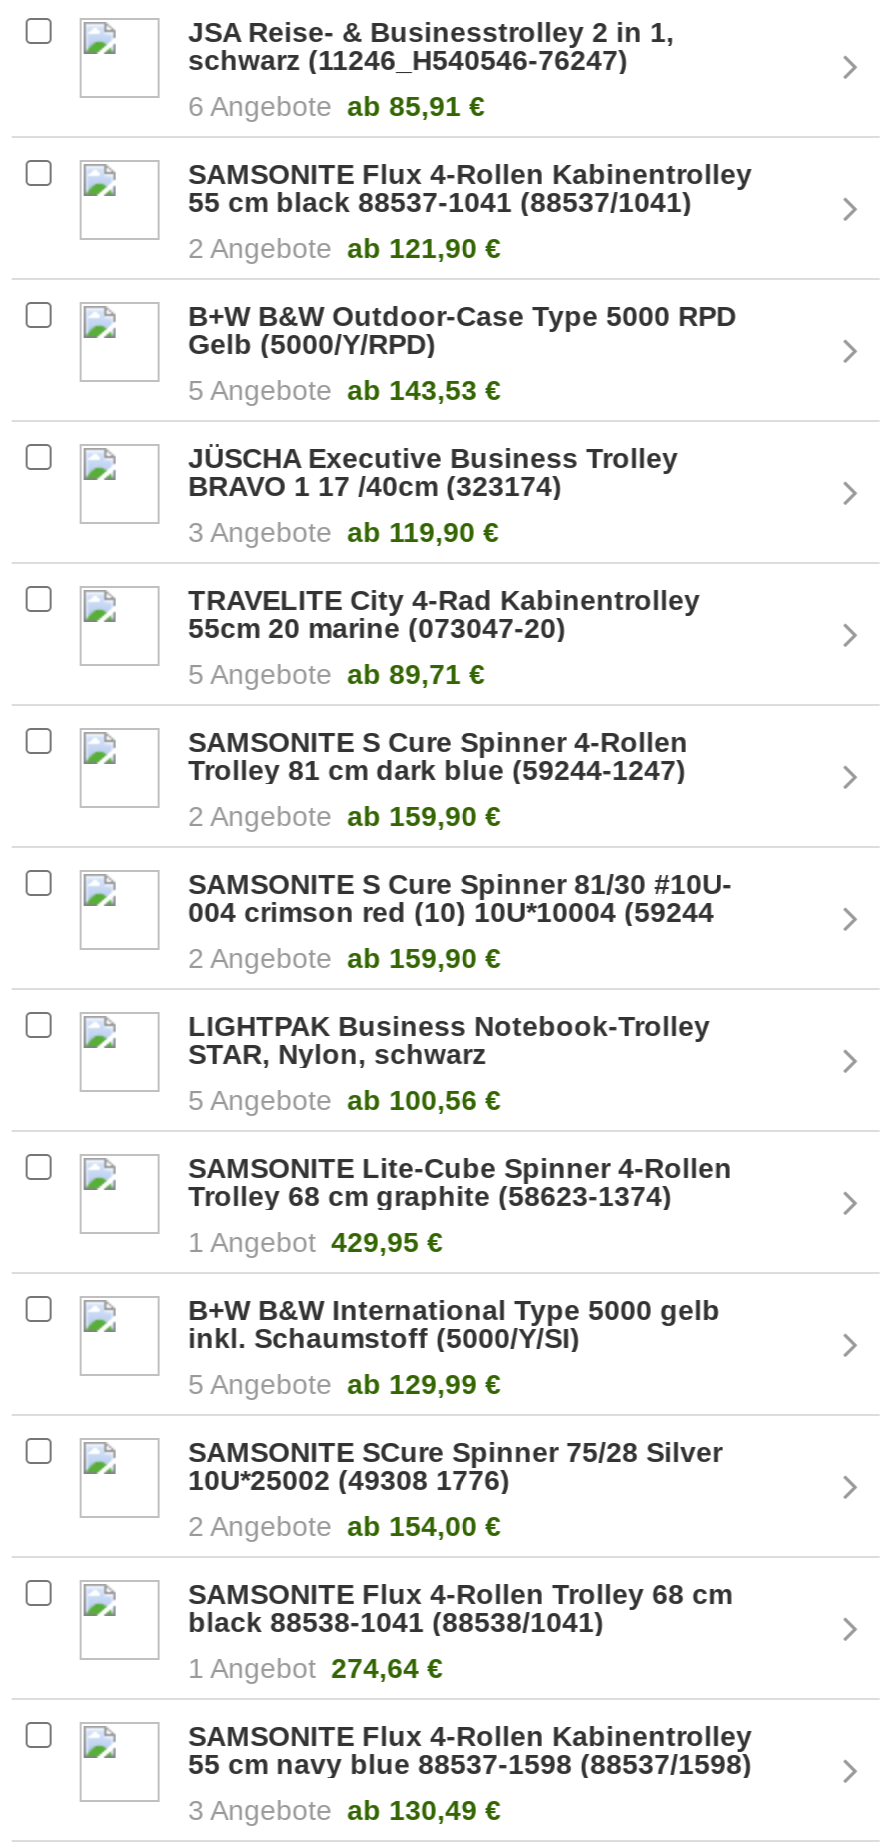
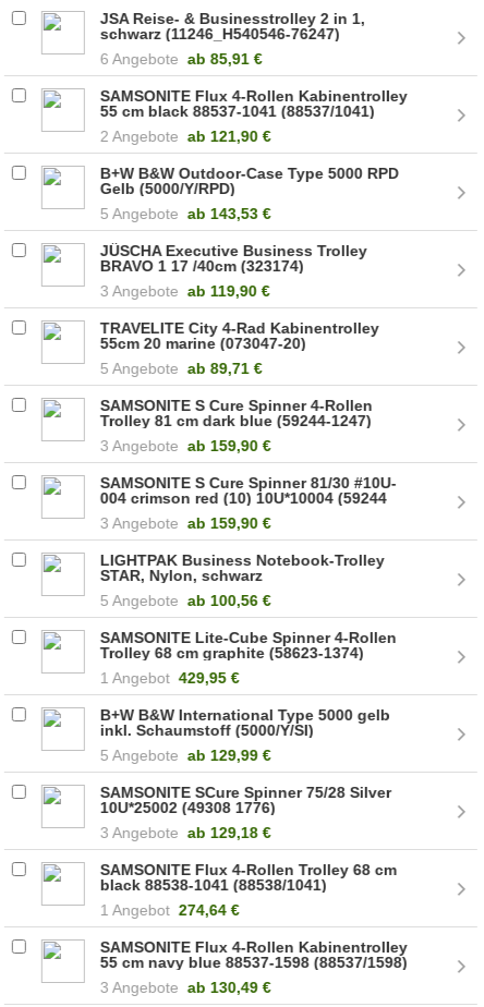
[188,800,501,832] 2 Angebote ab 159,90 € -> [100,437,271,454] 3 Angebote ab 159,90 €
[188,942,501,974] 2 Angebote ab 159,90 € -> [100,514,271,532] 3 Angebote ab 159,90 €
[188,1510,501,1542] 2 Angebote ab 154,00 € -> [100,824,271,841] 3 Angebote ab 129,18 €

